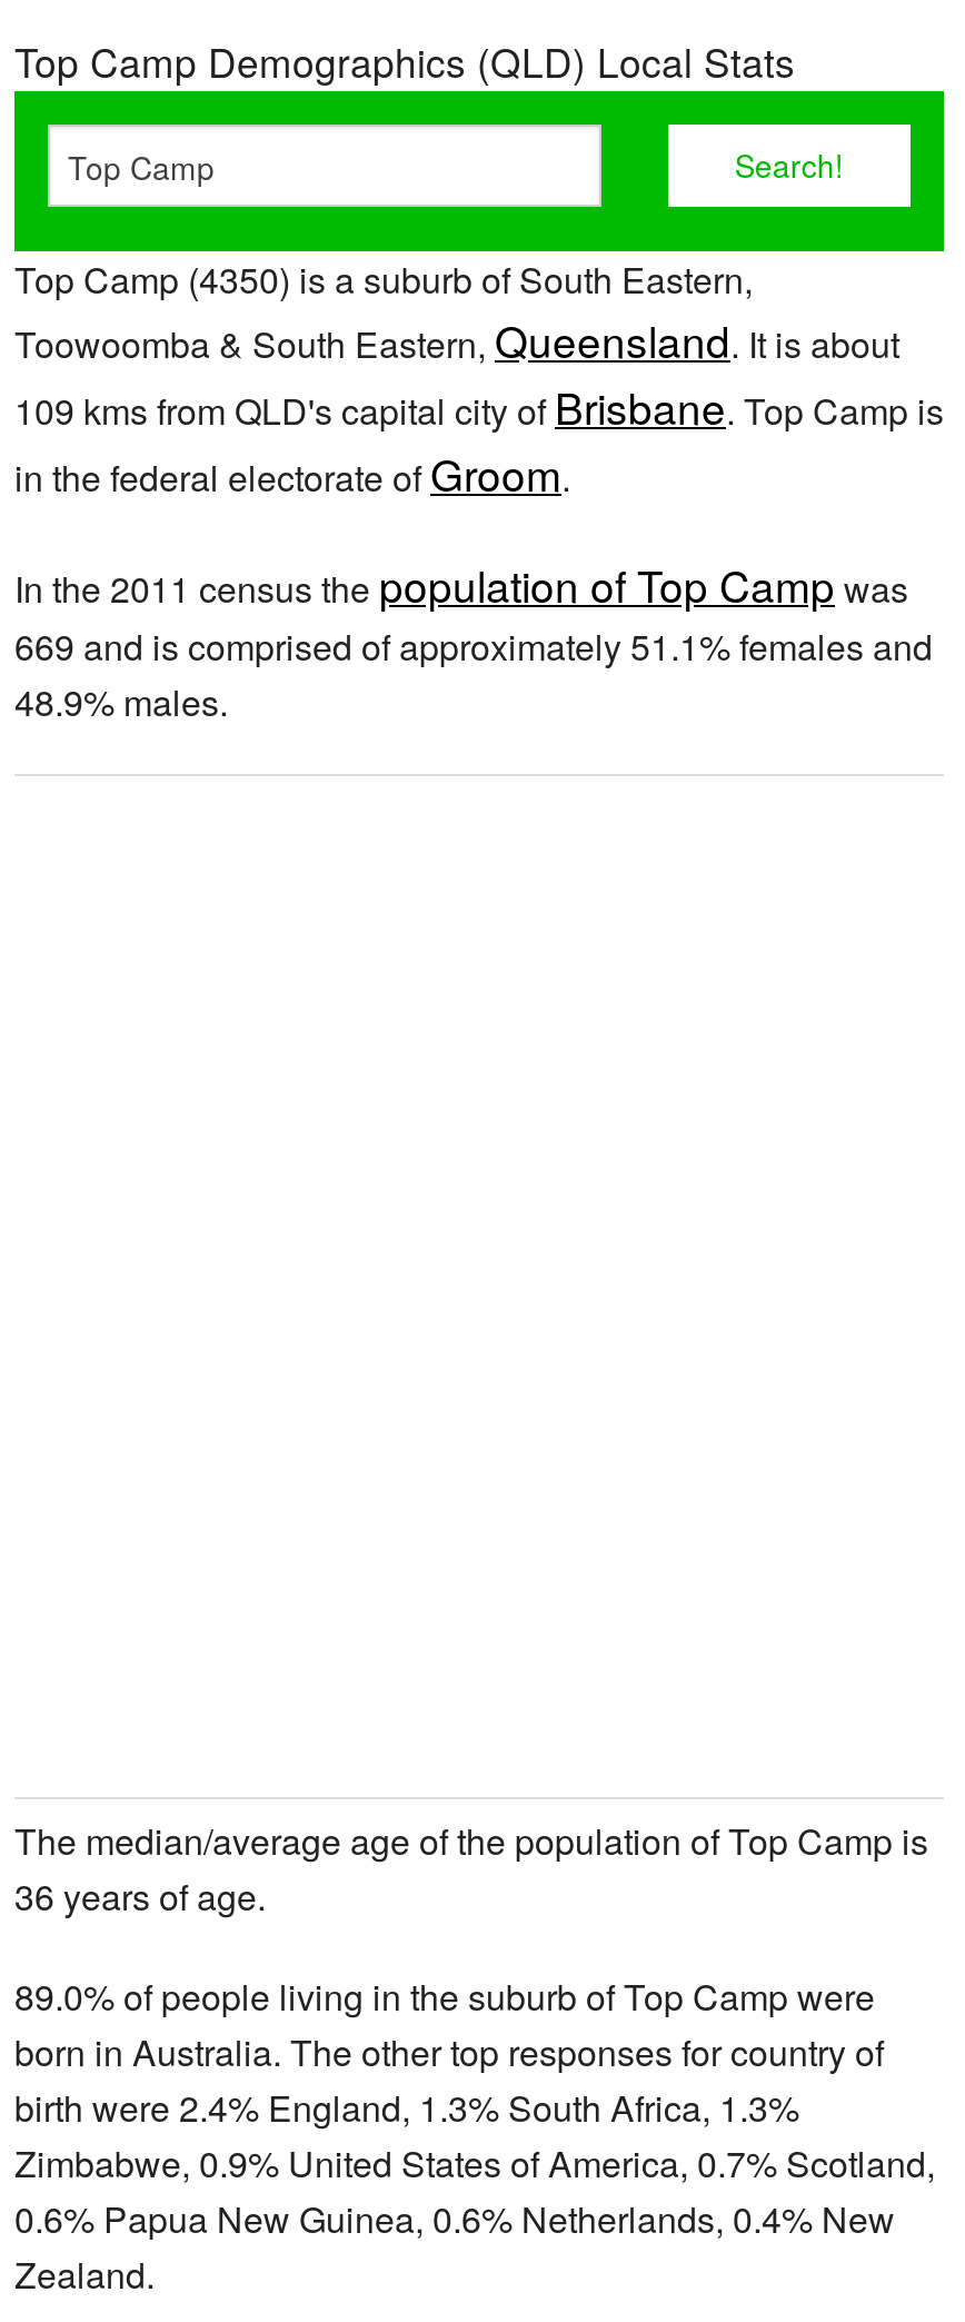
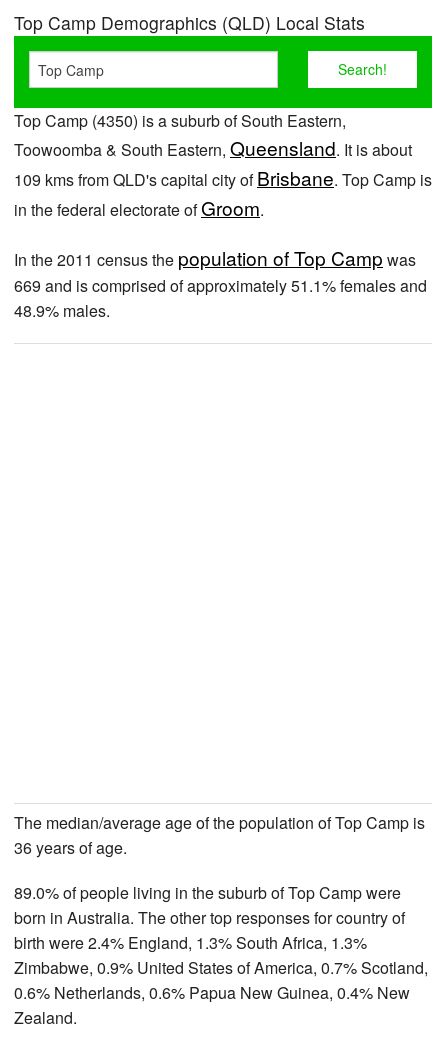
[14,2193,895,2244] 0.6% Papua New Guinea, 0.6% Netherlands, 0.4% New -> [14,981,410,1004] 0.6% Netherlands, 0.6% Papua New Guinea, 0.4% New

